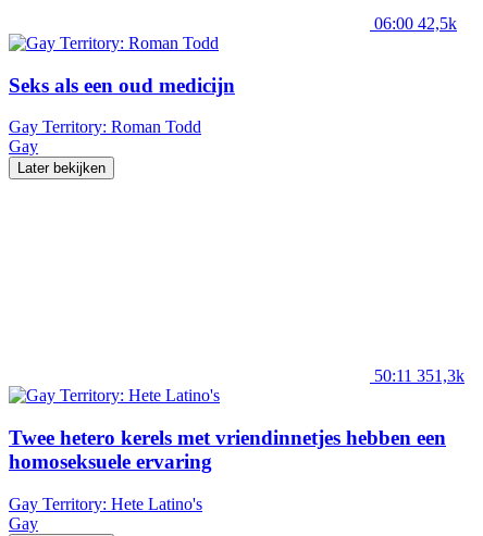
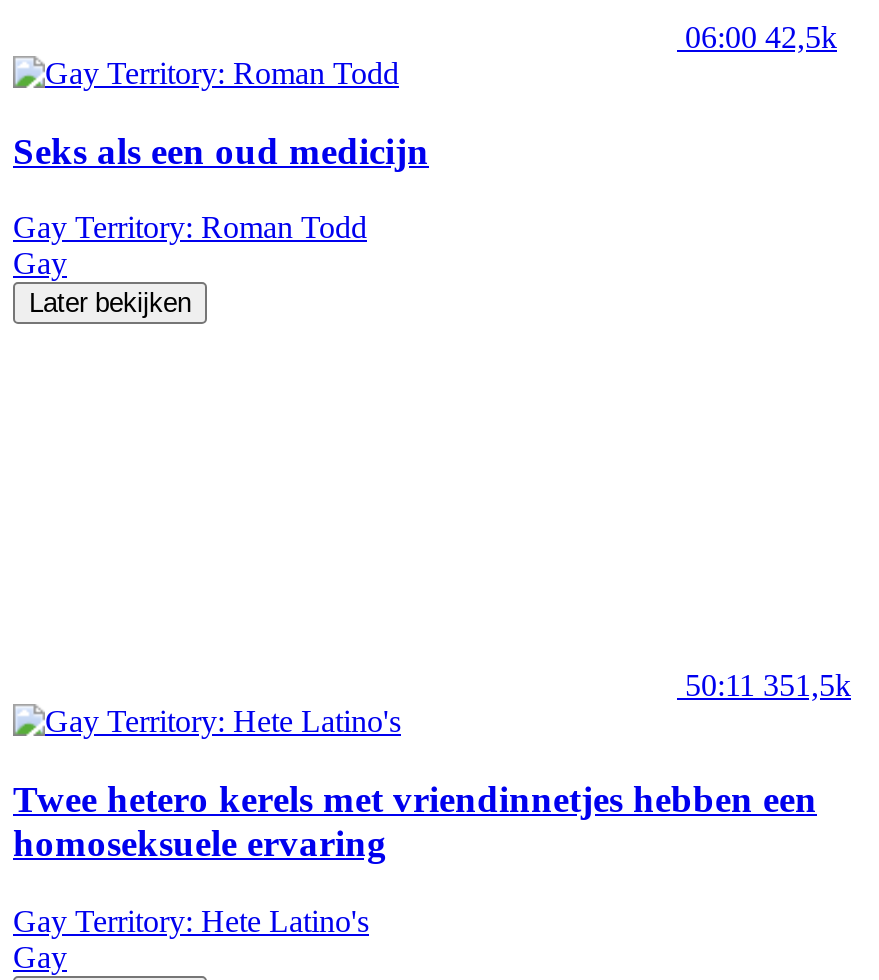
[374,367,465,385] 50:11 351,3k -> [685,668,851,702] 50:11 351,5k

